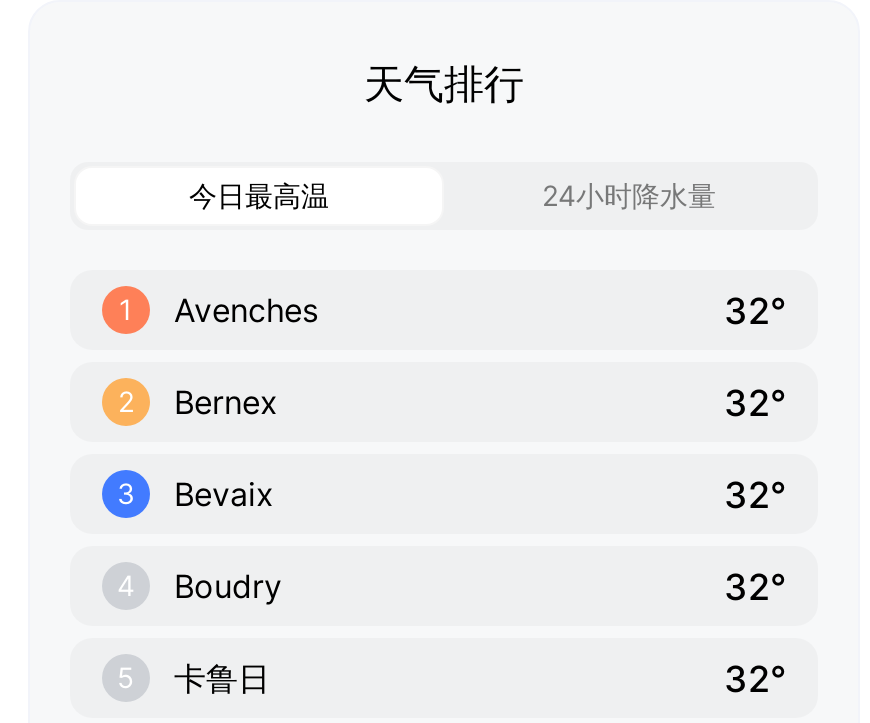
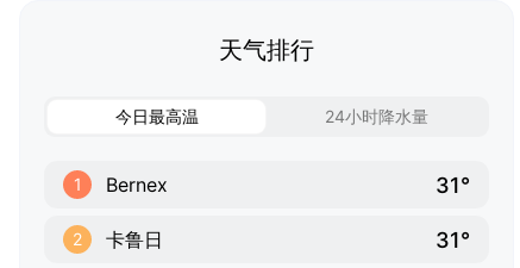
[118,289,786,418] Avenches | 32° | 2 -> none
[117,381,786,694] 32° | 3 | Bevaix | 32° | 4 | Boudry | 32° | 5 -> [73,172,470,249] 31° | 2
[724,657,786,699] 32° -> [436,227,470,252] 31°

